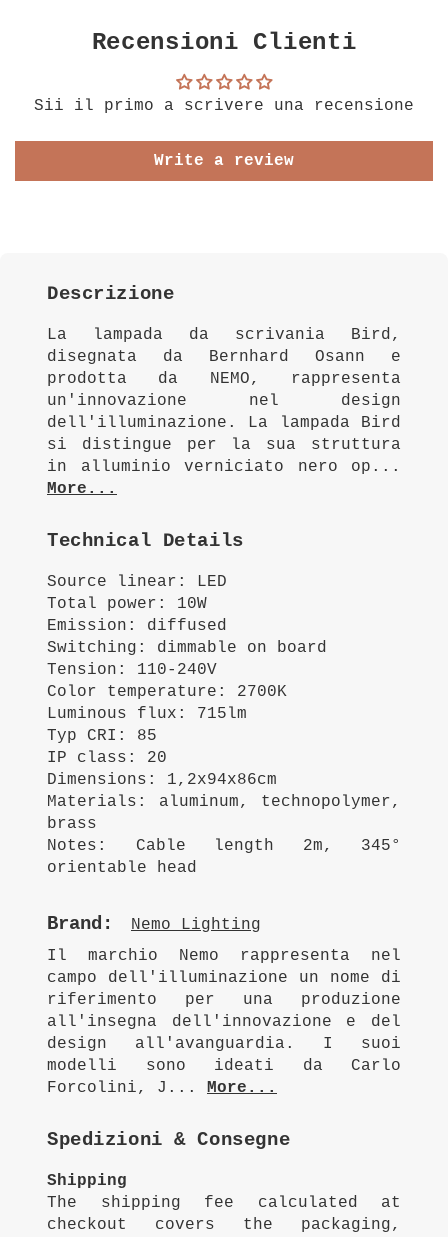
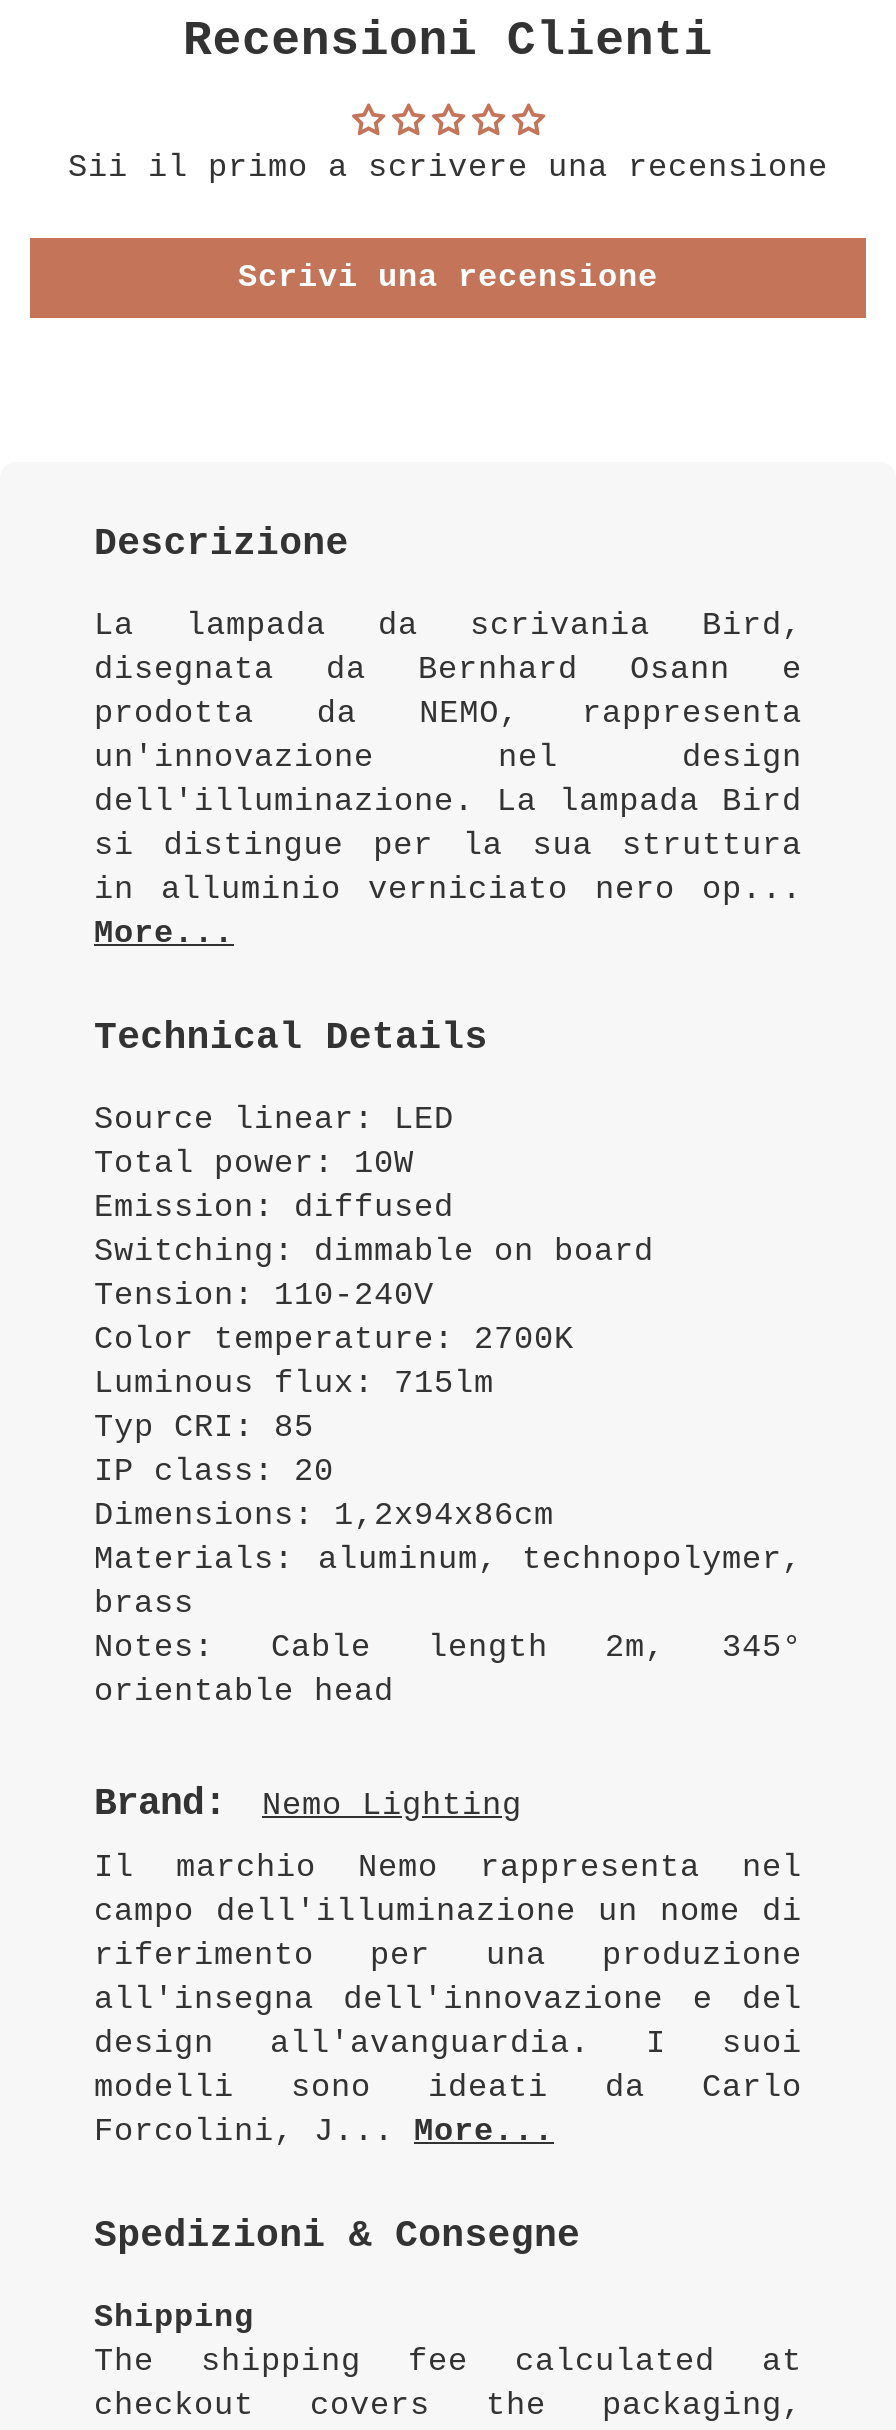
[154,152,294,170] Write a review -> [238,260,658,296] Scrivi una recensione

